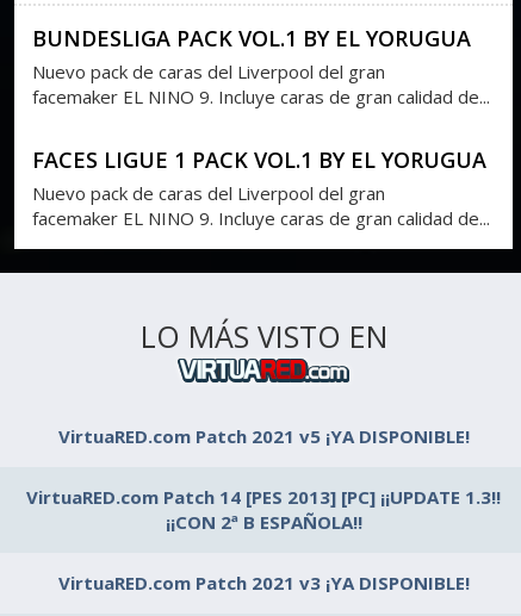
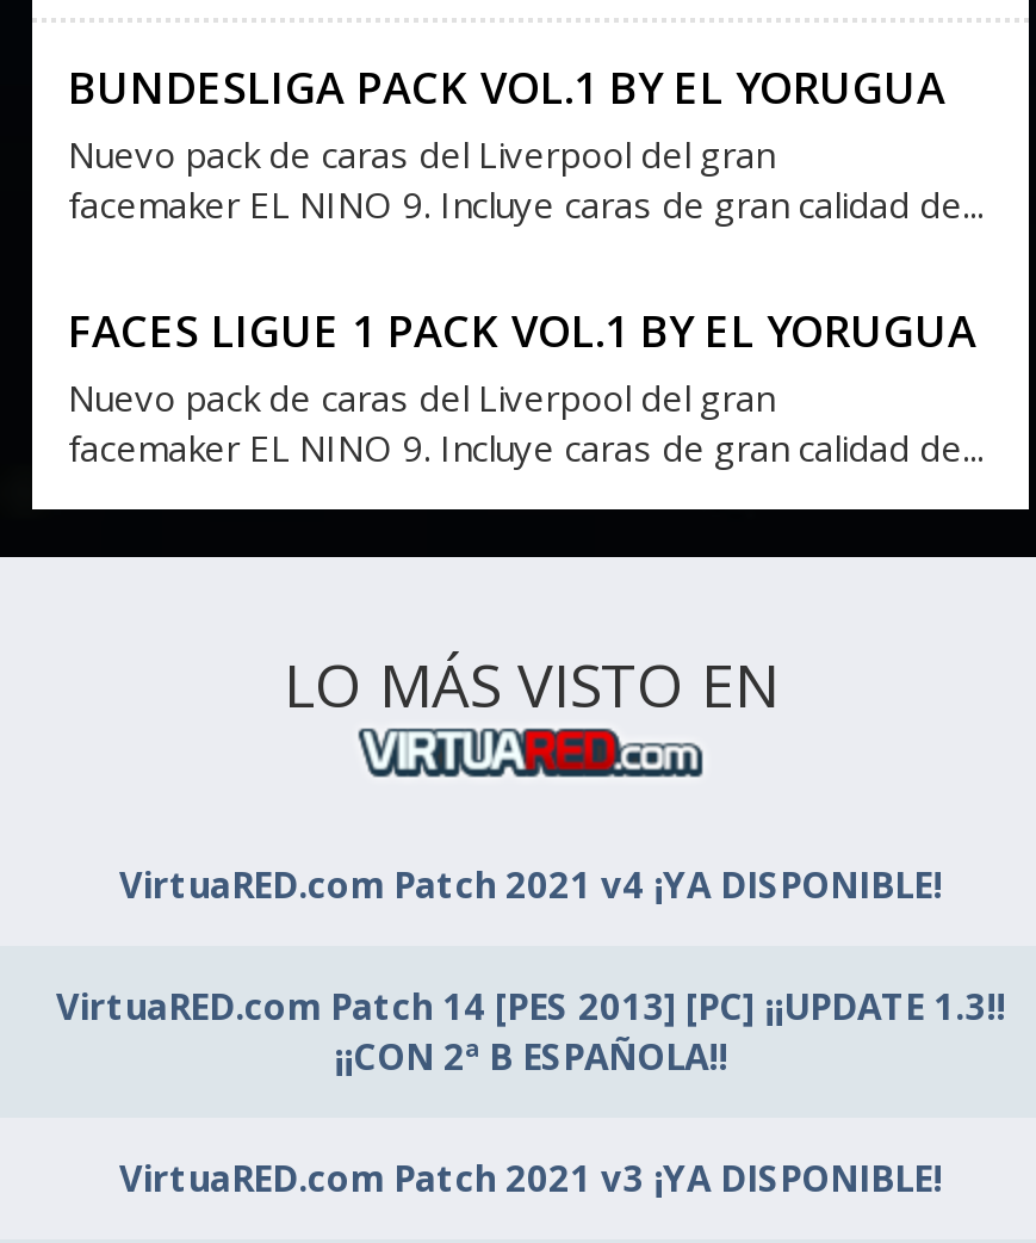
[58,424,469,448] VirtuaRED.com Patch 2021 v5 ¡YA DISPONIBLE! -> [119,860,942,908] VirtuaRED.com Patch 2021 v4 ¡YA DISPONIBLE!

